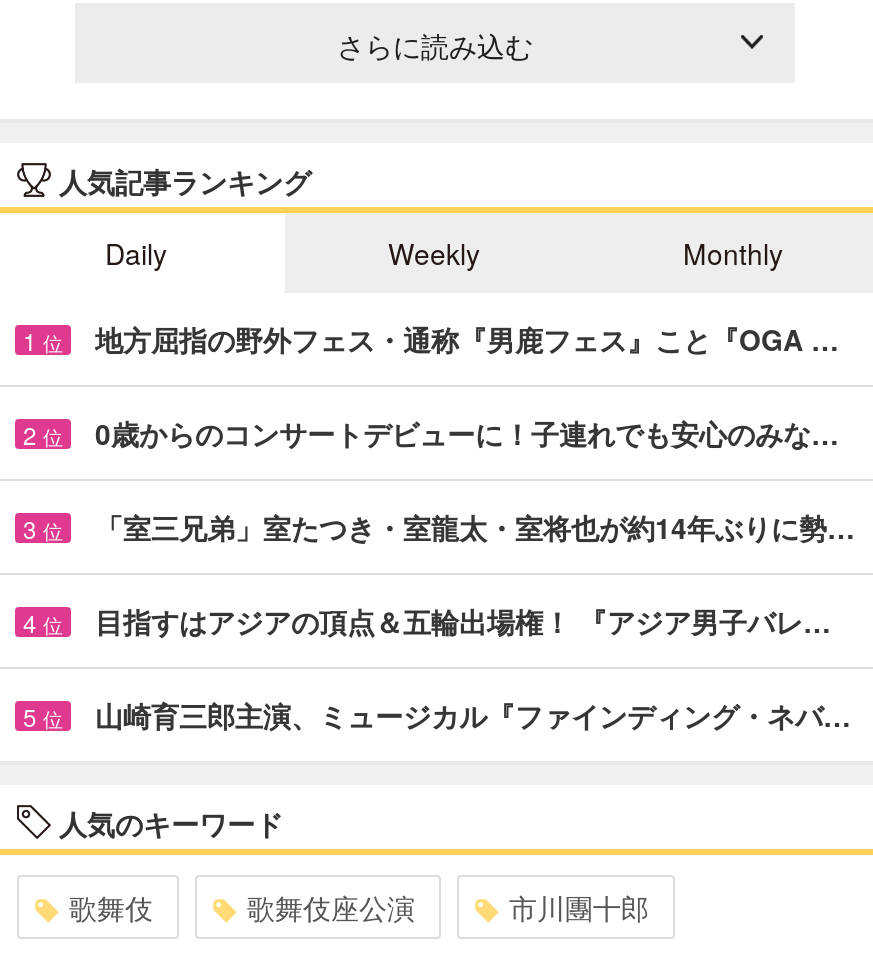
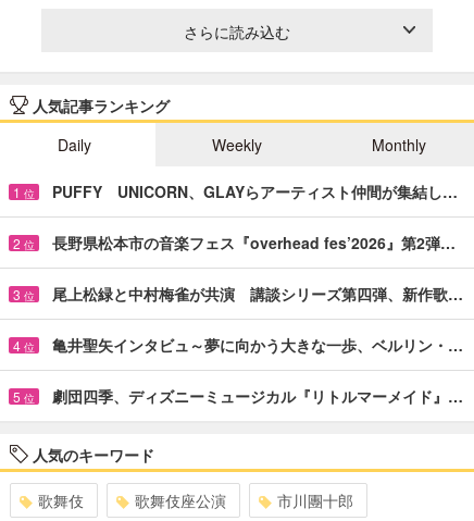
[95,319,839,359] 地方屈指の野外フェス・通称『男鹿フェス』こと『OGA … -> [52,180,458,202] PUFFY UNICORN、GLAYらアーティスト仲間が集結し…
[95,413,839,453] 0歳からのコンサートデビューに！子連れでも安心のみな… -> [52,231,456,253] 長野県松本市の音楽フェス『overhead fes’2026』第2弾…
[95,507,855,547] 「室三兄弟」室たつき・室龍太・室将也が約14年ぶりに勢… -> [52,283,463,304] 尾上松緑と中村梅雀が共演 講談シリーズ第四弾、新作歌…
[95,601,831,641] 目指すはアジアの頂点＆五輪出場権！ 『アジア男子バレ… -> [52,334,463,355] 亀井聖矢インタビュ～夢に向かう大きな一歩、ベルリン・…
[95,695,851,735] 山崎育三郎主演、ミュージカル『ファインディング・ネバ… -> [52,385,463,407] 劇団四季、ディズニーミュージカル『リトルマーメイド』…

